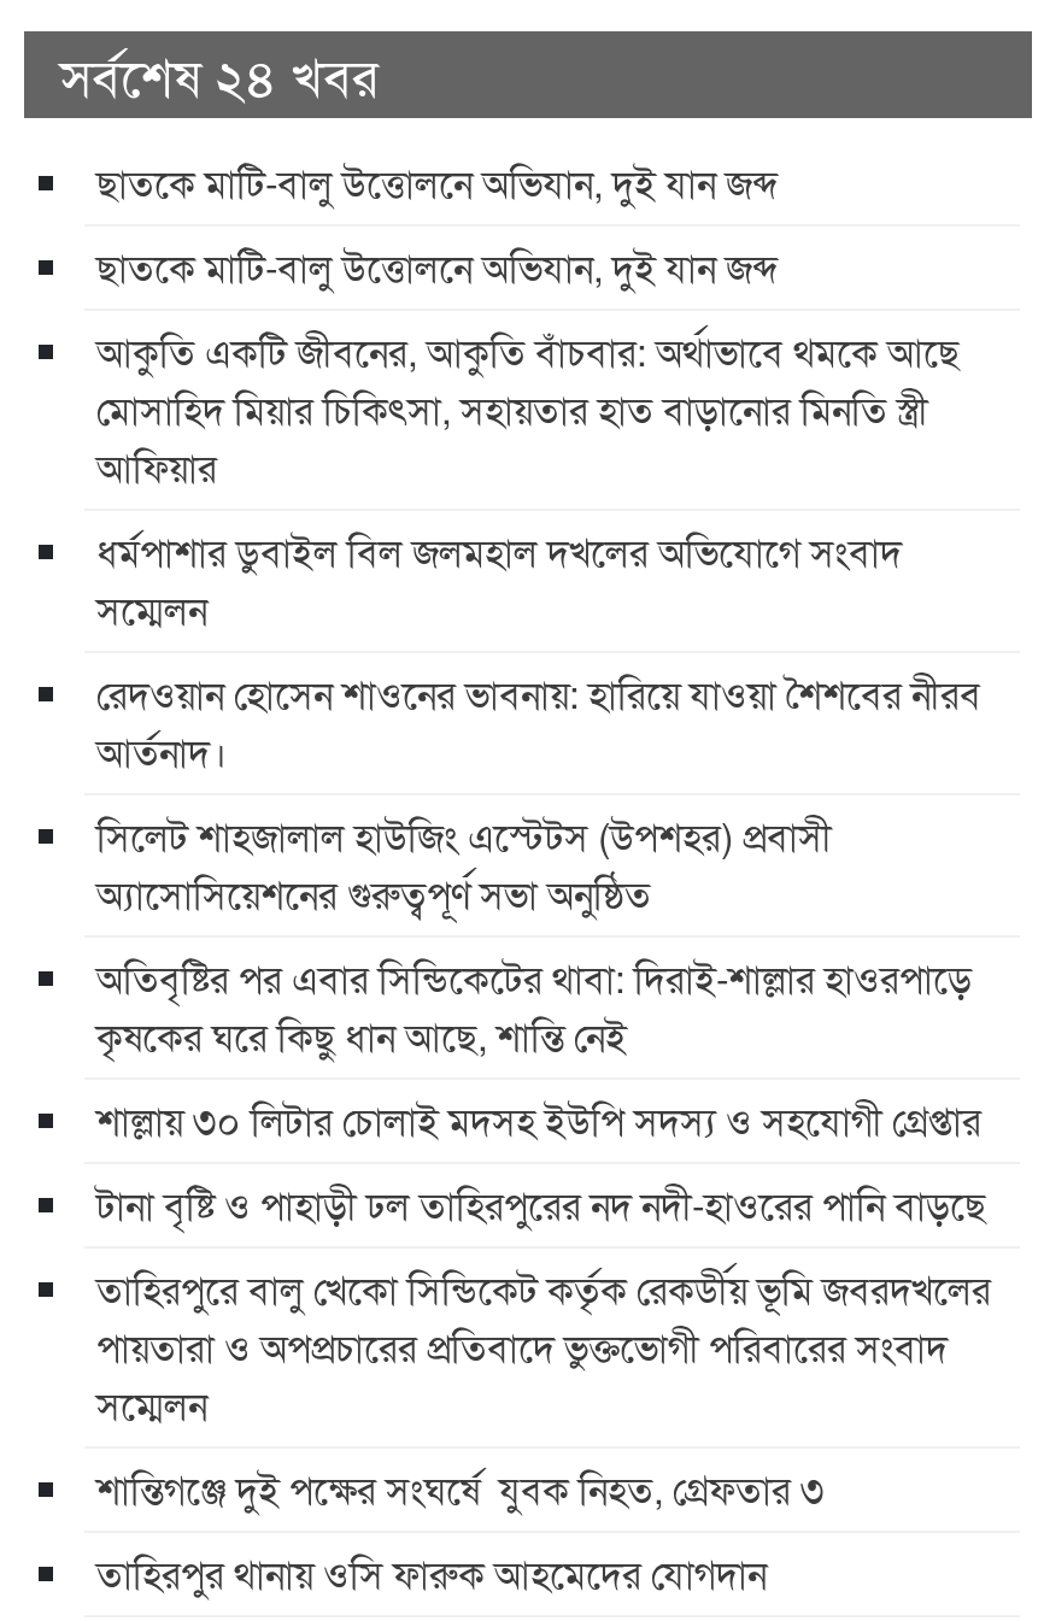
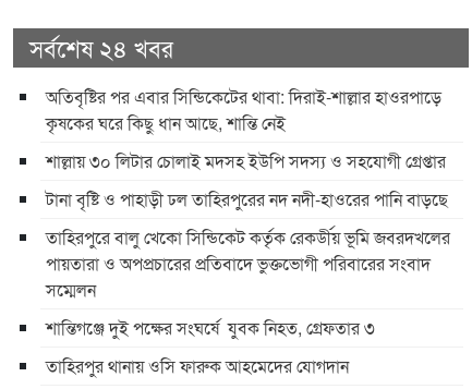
[96,154,981,921] ছাতকে মাটি-বালু উত্তোলনে অভিযান, দুই যান জব্দ | ছাতকে মাটি-বালু উত্তোলনে অভিযান, দুই যান জব্দ | আকুতি একটি জীবনের, আকুতি বাঁচবার: অর্থাভাবে থমকে আছে | মোসাহিদ মিয়ার চিকিৎসা, সহায়তার হাত বাড়ানোর মিনতি স্ত্রী | আফিয়ার | ধর্মপাশার ডুবাইল বিল জলমহাল দখলের অভিযোগে সংবাদ | সম্মেলন | রেদওয়ান হোসেন শাওনের ভাবনায়: হারিয়ে যাওয়া শৈশবের নীরব | আর্তনাদ। | সিলেট শাহজালাল হাউজিং এস্টেটস (উপশহর) প্রবাসী | অ্যাসোসিয়েশনের গুরুত্বপূর্ণ সভা অনুষ্ঠিত -> none

